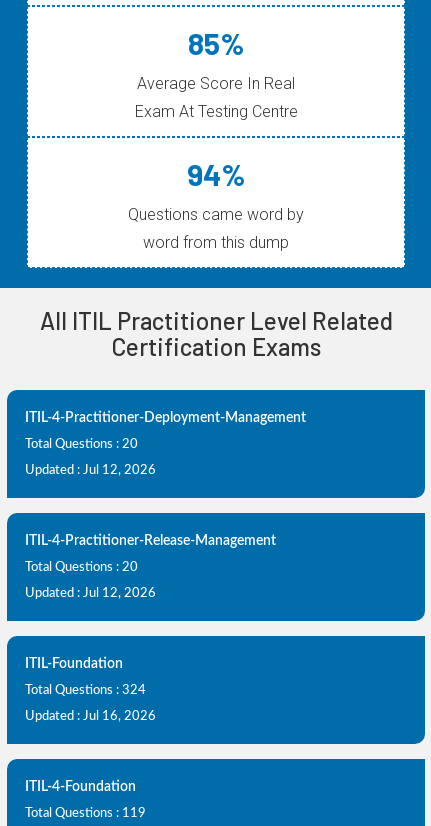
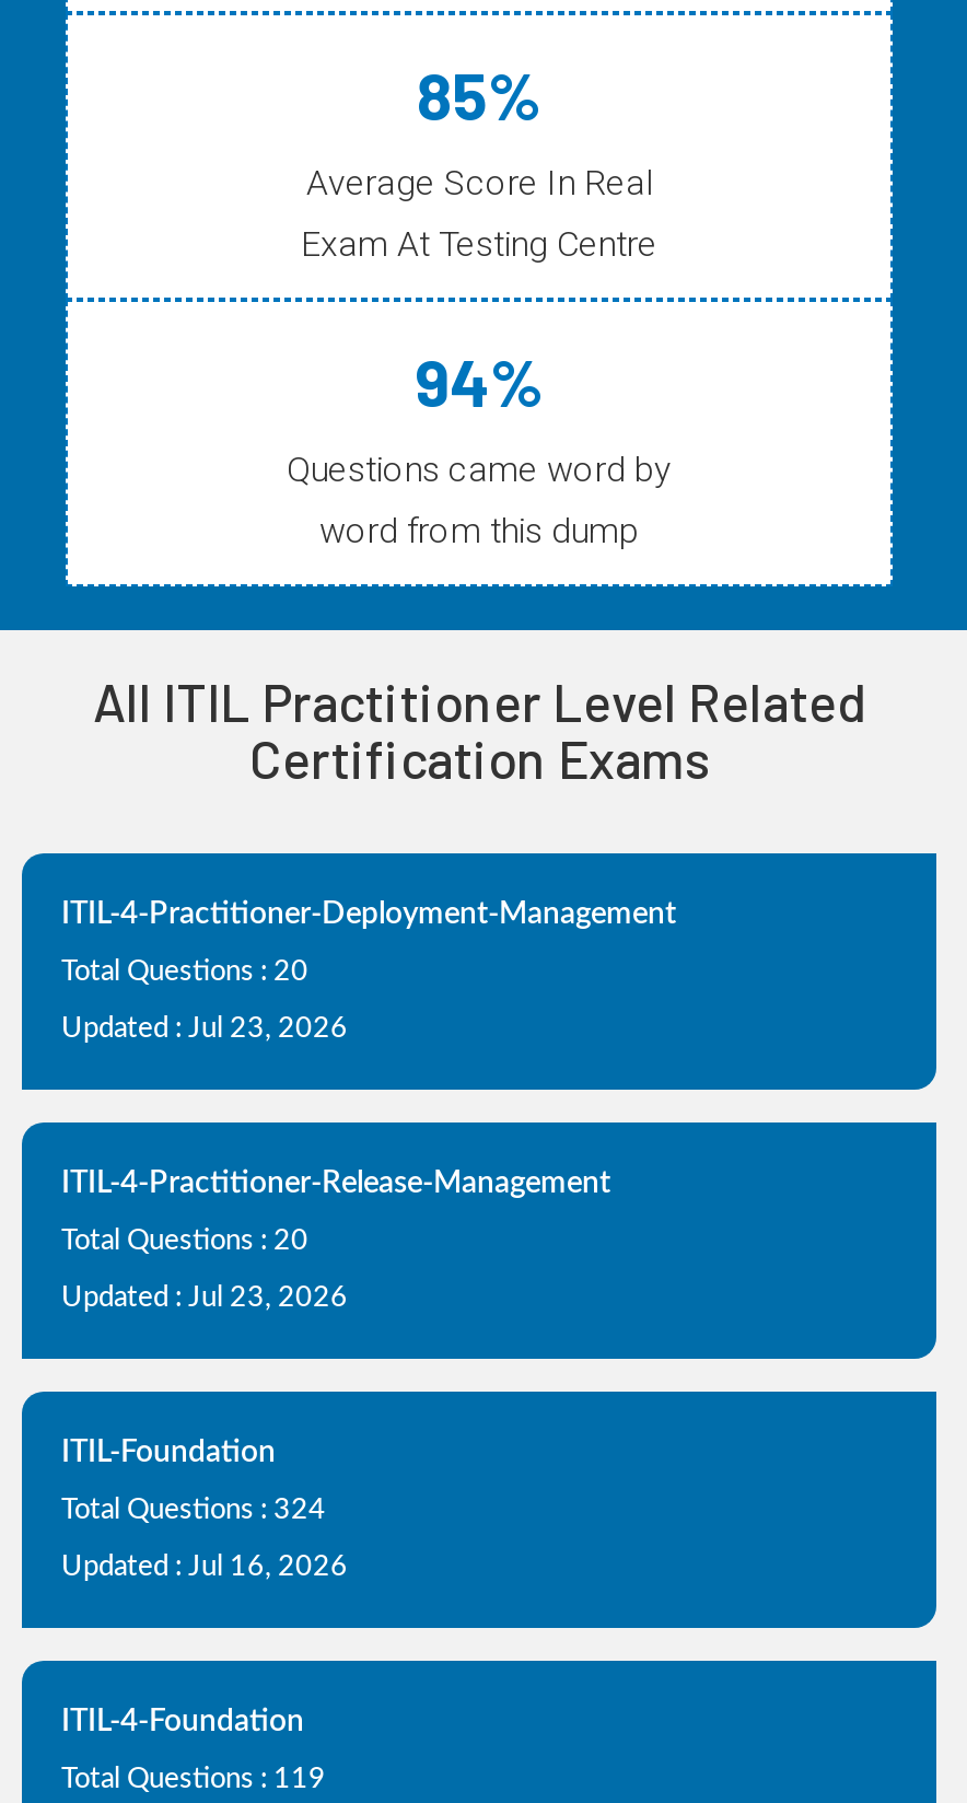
[25,463,156,476] Updated : Jul 12, 2026 -> [61,1014,348,1043] Updated : Jul 23, 2026
[25,586,156,599] Updated : Jul 12, 2026 -> [61,1283,348,1312] Updated : Jul 23, 2026

